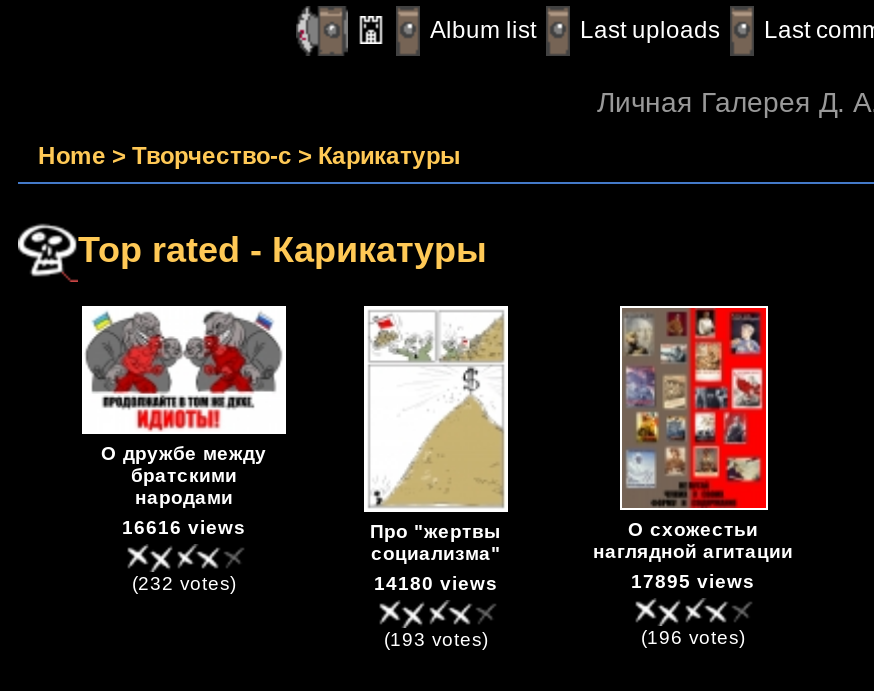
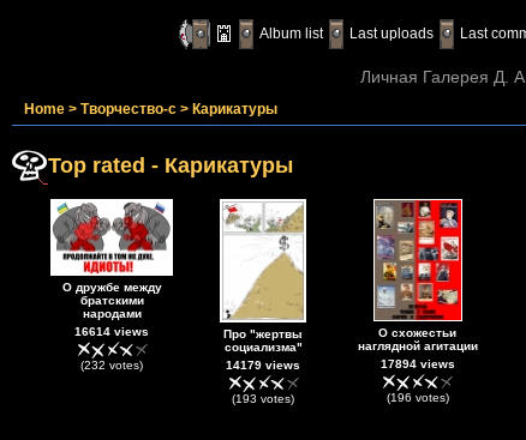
[122,516,246,538] 16616 views -> [74,325,149,338] 16614 views
[374,572,498,594] 14180 views -> [226,358,300,372] 14179 views
[631,570,755,592] 17895 views -> [380,357,455,370] 17894 views

